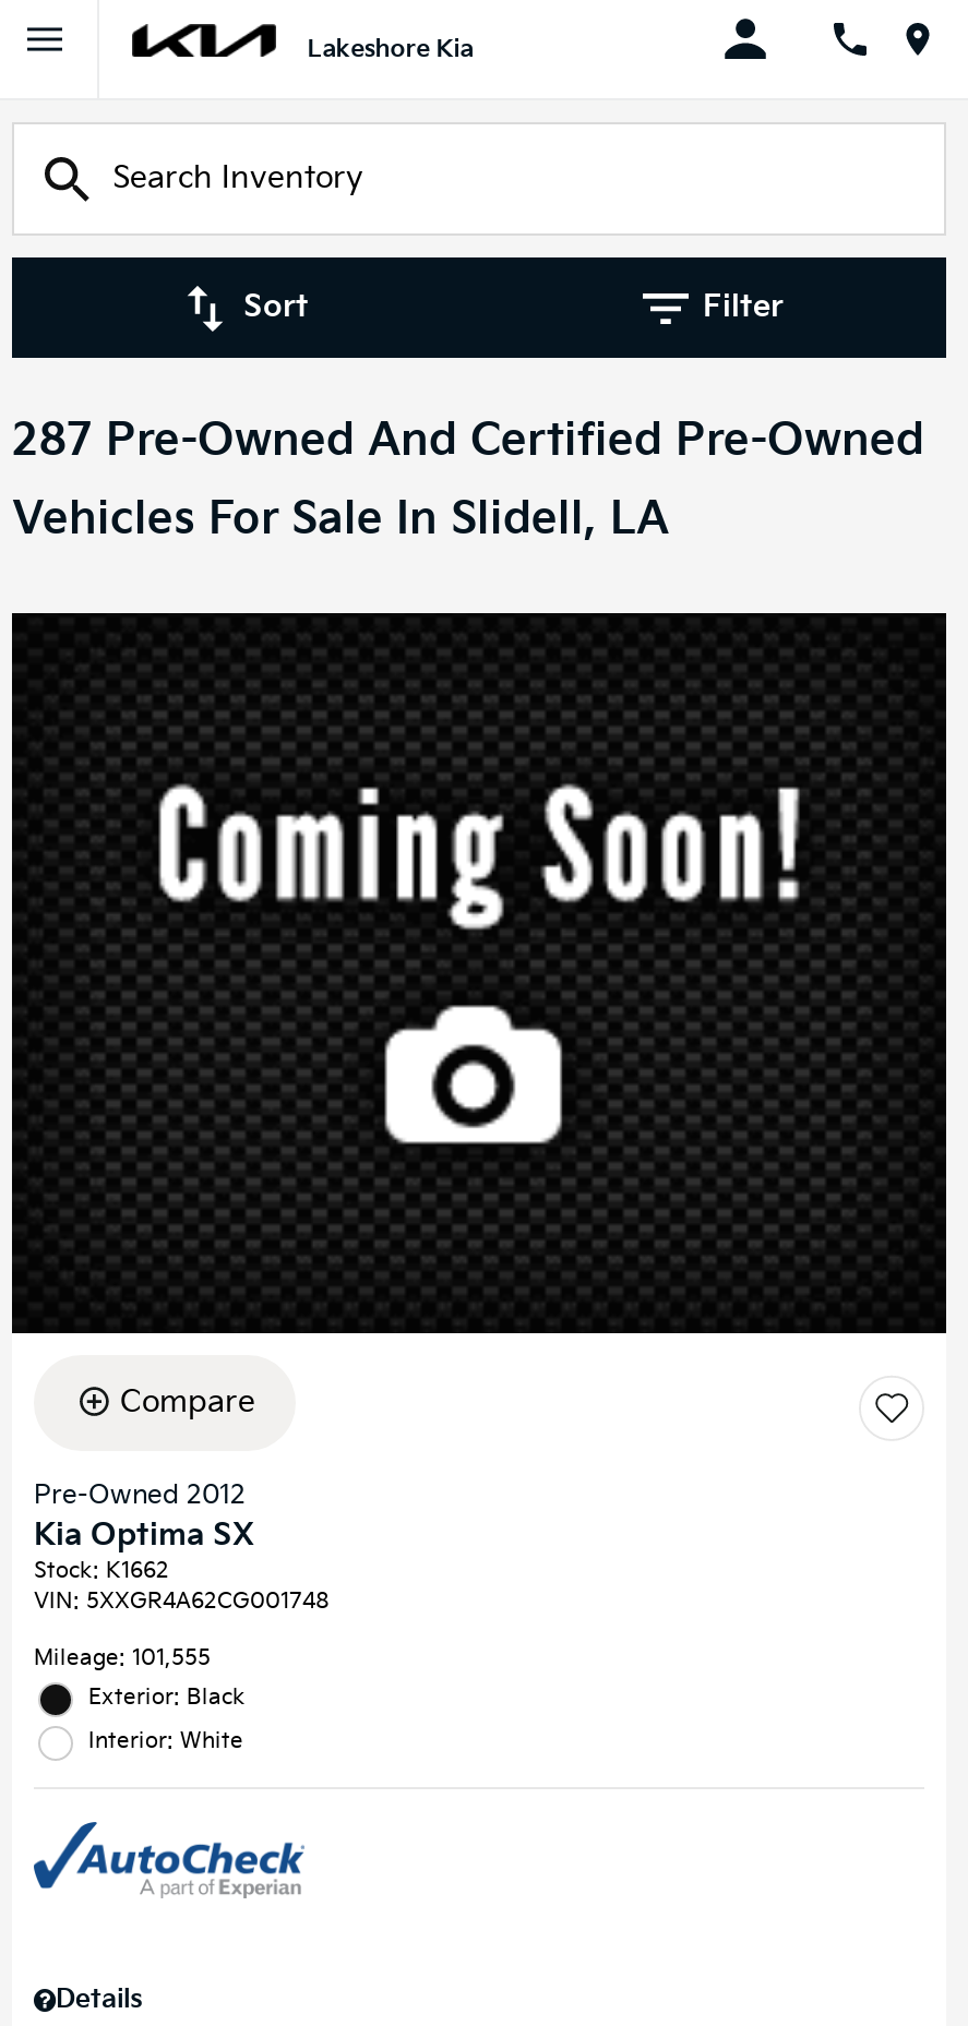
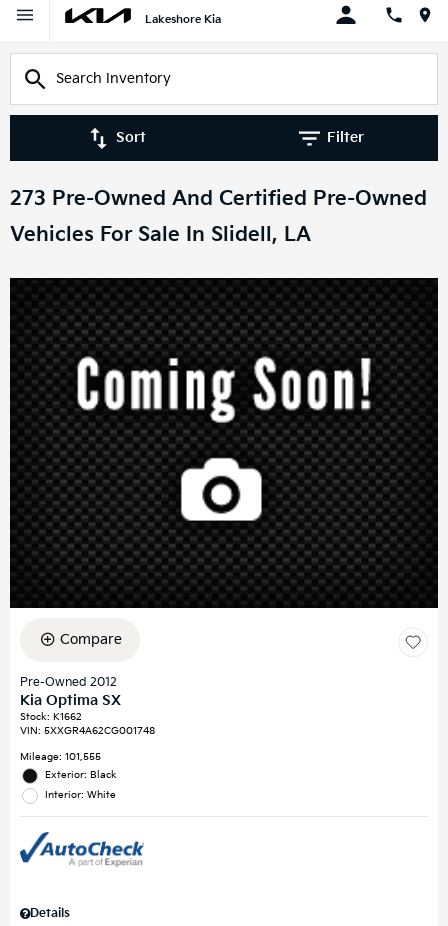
[12,415,924,467] 287 Pre-Owned And Certified Pre-Owned -> [10,187,427,211] 273 Pre-Owned And Certified Pre-Owned

